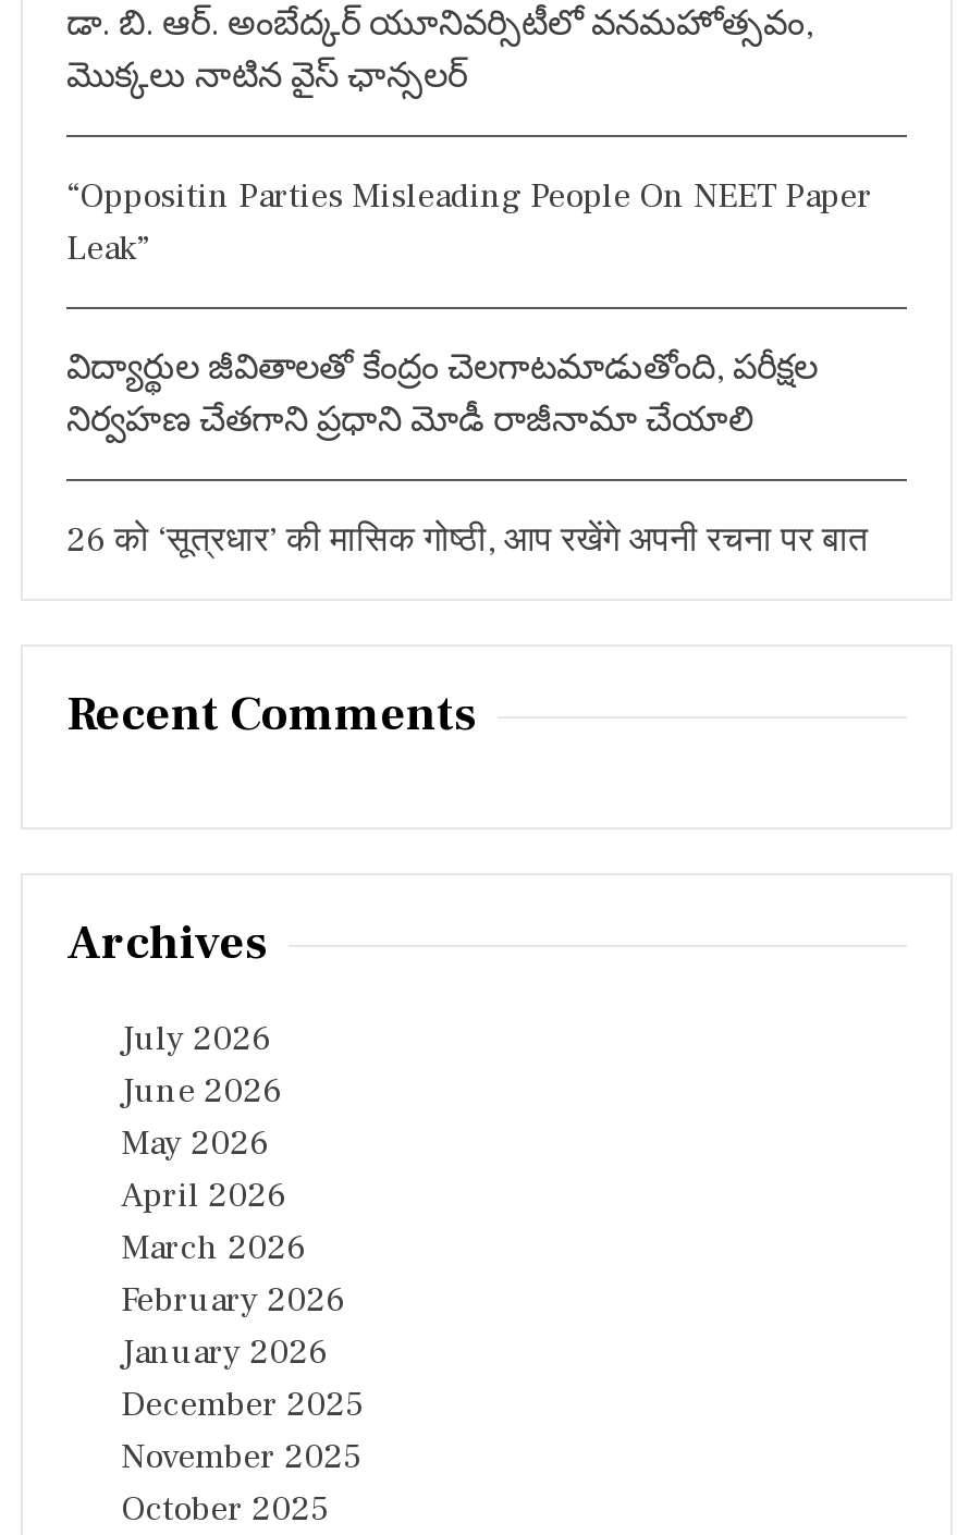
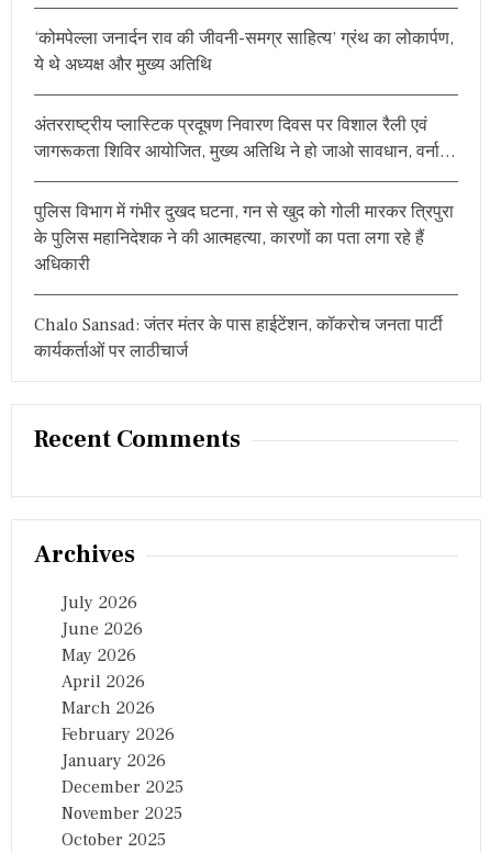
[66,3,813,98] డా. బి. ఆర్. అంబేద్కర్ యూనివర్సిటీలో వనమహోత్సవం, | మొక్కలు నాటిన వైస్ ఛాన్సలర్ -> [34,28,454,76] ‘कोमपेल्ला जनार्दन राव की जीवनी-समग्र साहित्य’ ग्रंथ का लोकार्पण, | ये थे अध्यक्ष और मुख्य अतिथि
[66,175,872,270] “Oppositin Parties Misleading People On NEET Paper | Leak” -> [34,114,456,163] अंतरराष्ट्रीय प्लास्टिक प्रदूषण निवारण दिवस पर विशाल रैली एवं | जागरूकता शिविर आयोजित, मुख्य अतिथि ने हो जाओ सावधान, वर्ना…
[66,347,818,442] విద్యార్థుల జీవితాలతో కేంద్రం చెలగాటమాడుతోంది, పరీక్షల | నిర్వహణ చేతగాని ప్రధాని మోడీ రాజీనామా చేయాలి -> [34,201,454,276] पुलिस विभाग में गंभीर दुखद घटना, गन से खुद को गोली मारकर त्रिपुरा | के पुलिस महानिदेशक ने की आत्महत्या, कारणों का पता लगा रहे हैं | अधिकारी
[66,519,868,562] 26 को ‘सूत्रधार’ की मासिक गोष्ठी, आप रखेंगे अपनी रचना पर बात -> [34,314,443,362] Chalo Sansad: जंतर मंतर के पास हाईटेंशन, कॉकरोच जनता पार्टी | कार्यकर्ताओं पर लाठीचार्ज

